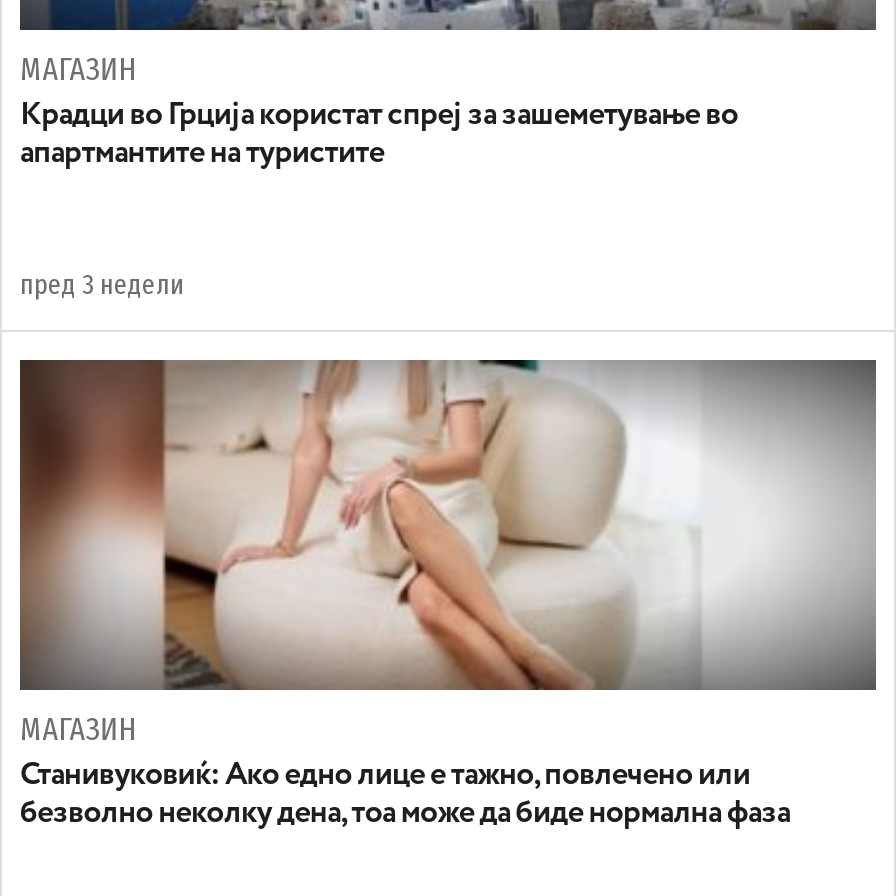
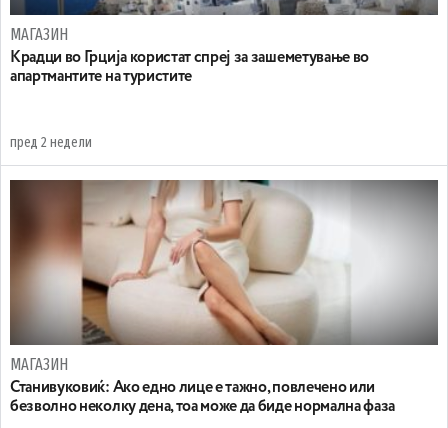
[20,268,184,302] пред 3 недели -> [10,134,92,151] пред 2 недели

